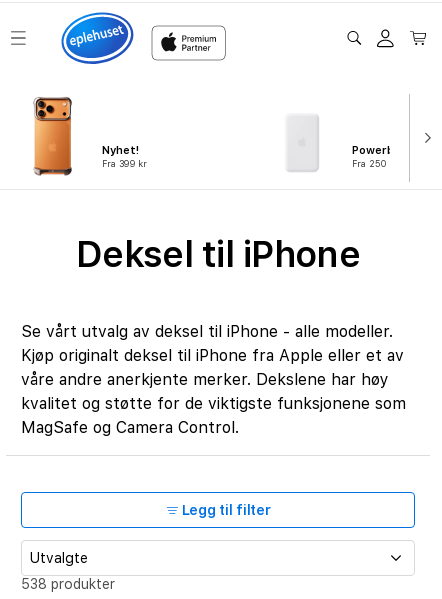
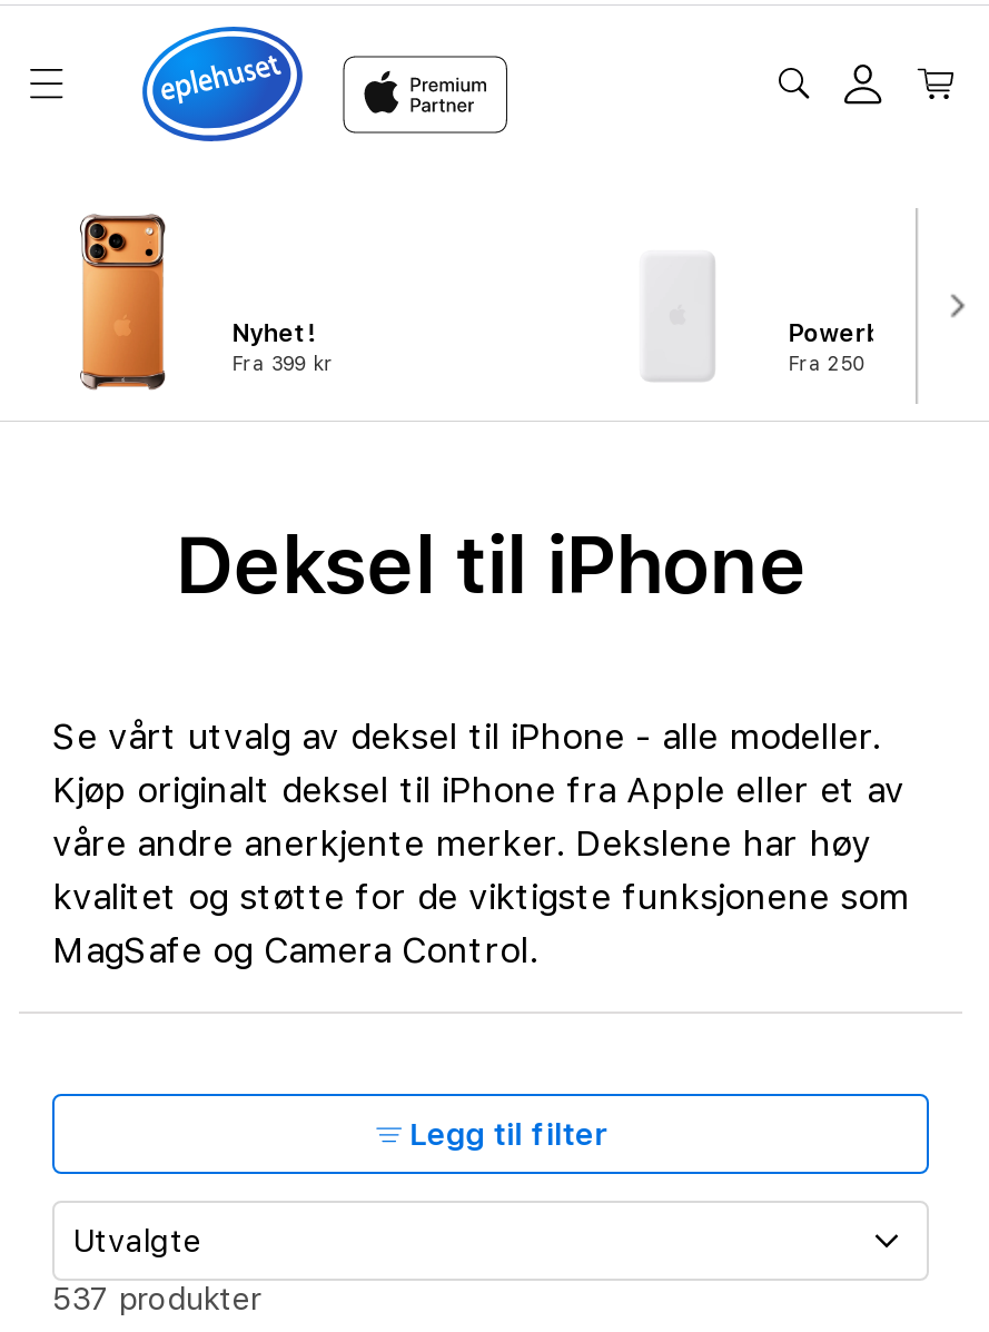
[21,576,115,592] 538 produkter -> [52,1281,261,1316] 537 produkter

